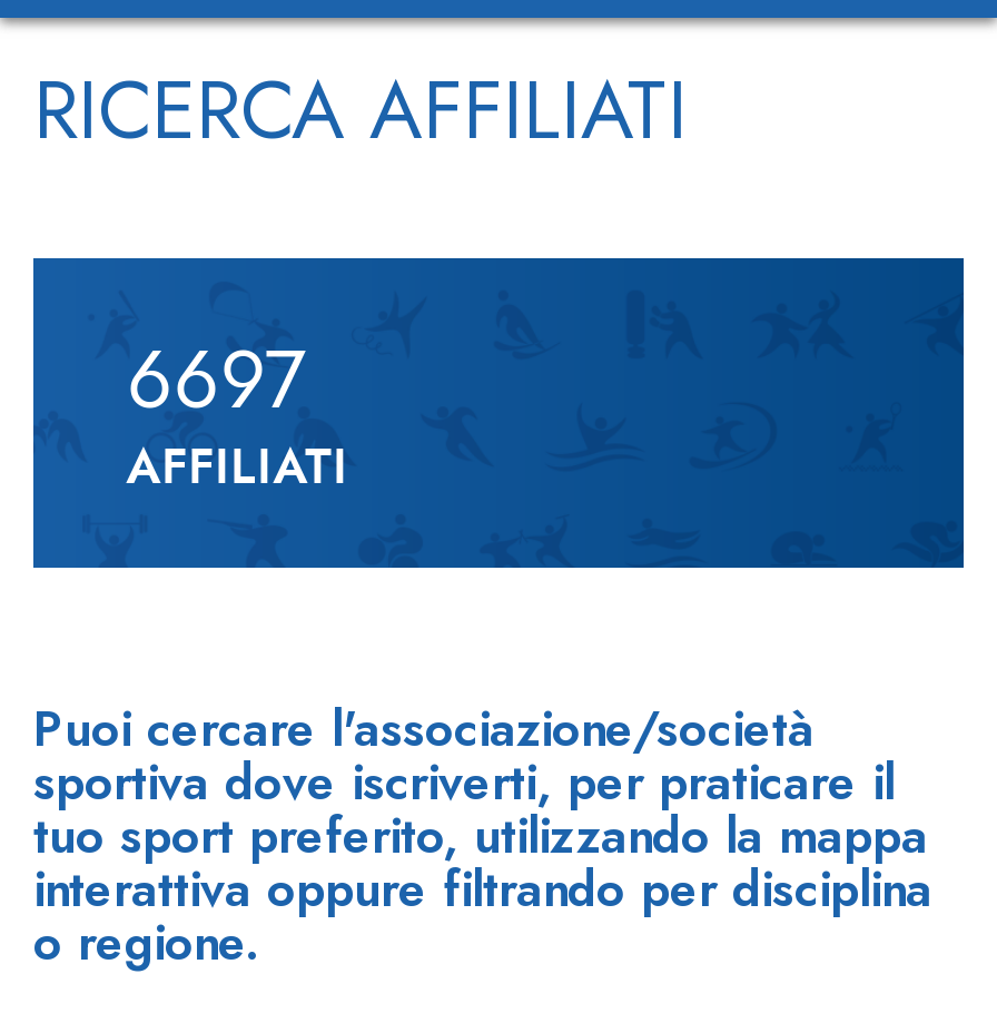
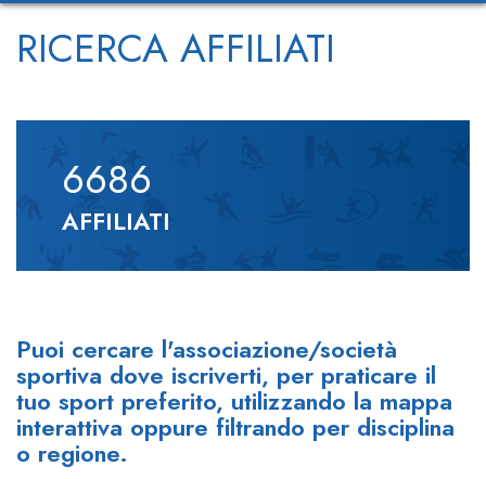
[126,322,307,440] 6697 -> [62,151,152,209] 6686

